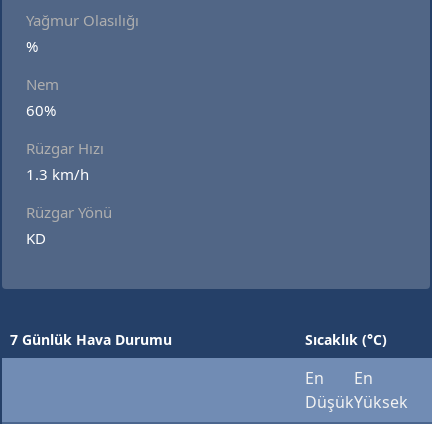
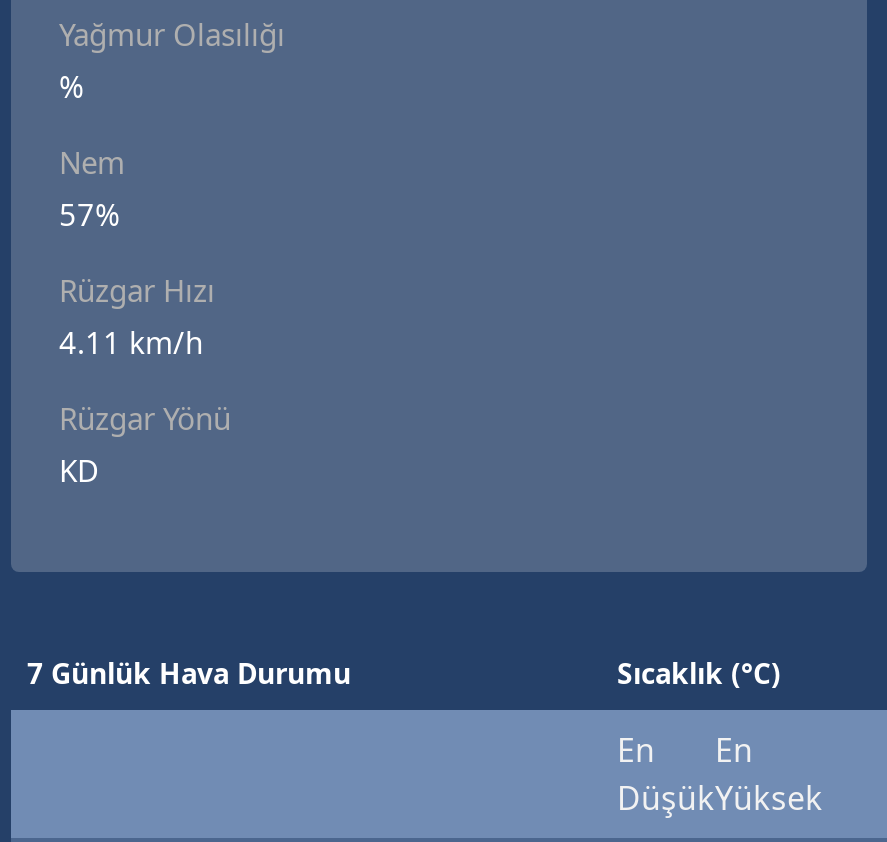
[26,100,56,120] 60% -> [59,194,119,234] 57%
[26,164,89,184] 1.3 km/h -> [59,322,203,362] 4.11 km/h

